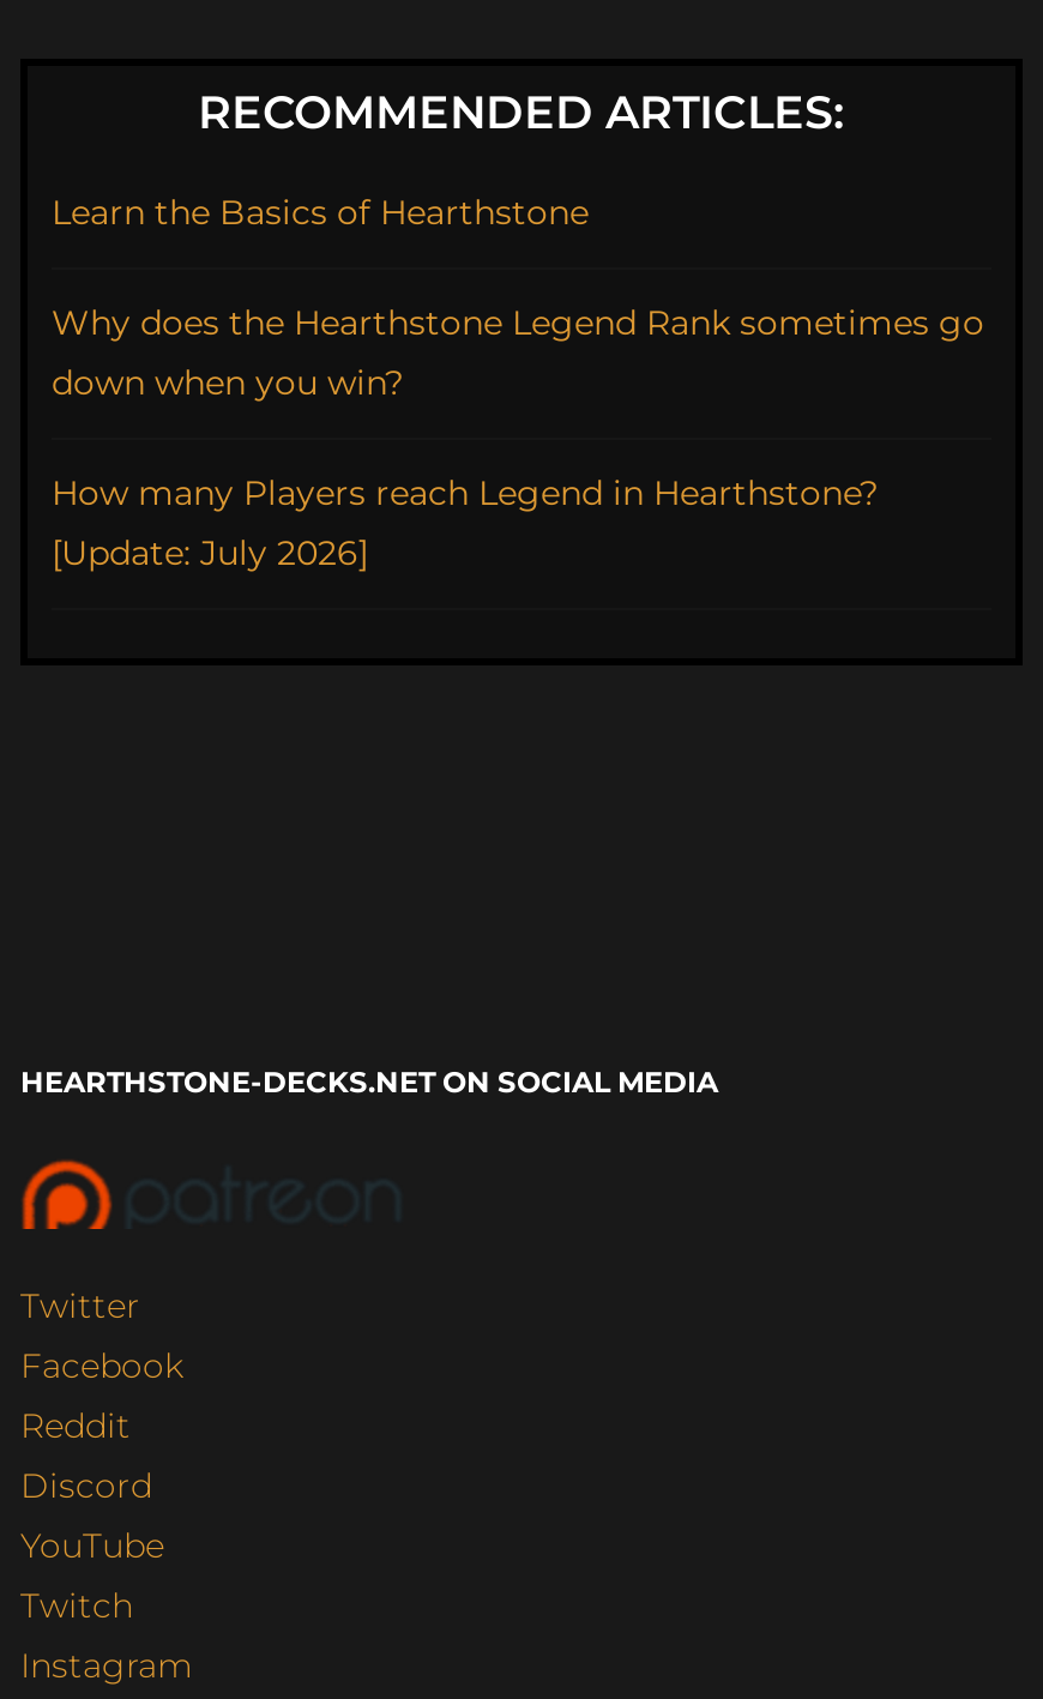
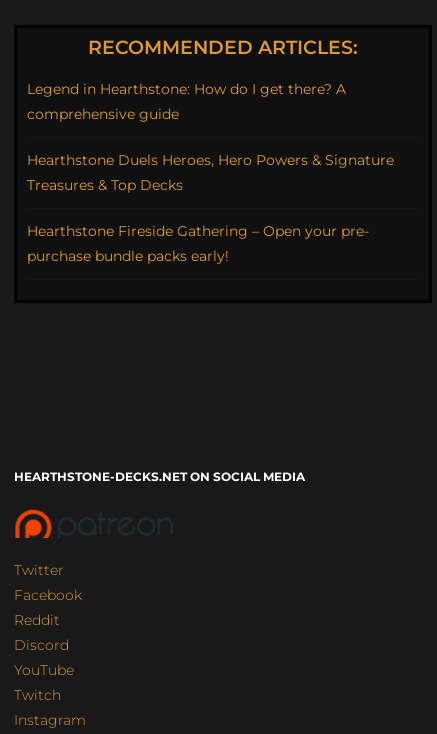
[52,192,589,235] Learn the Basics of Hearthstone -> [27,80,346,123] Legend in Hearthstone: How do I get there? A | comprehensive guide
[52,302,984,405] Why does the Hearthstone Legend Rank sometimes go | down when you win? -> [27,151,394,194] Hearthstone Duels Heroes, Hero Powers & Signature | Treasures & Top Decks
[52,472,879,575] How many Players reach Legend in Hearthstone? | [Update: July 2026] -> [27,222,369,265] Hearthstone Fireside Gathering – Open your pre- | purchase bundle packs early!

